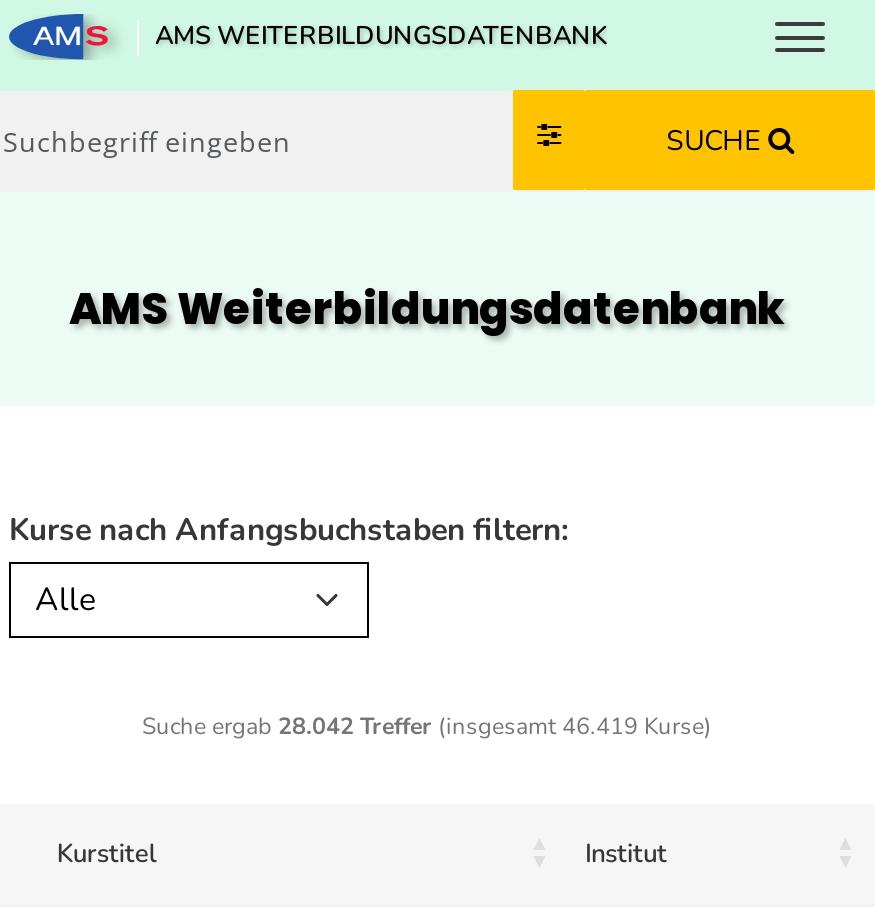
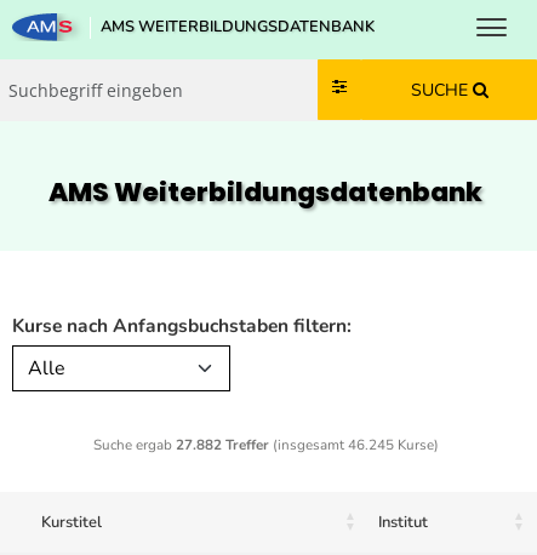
[142,710,712,742] Suche ergab 28.042 Treffer (insgesamt 46.419 Kurse) -> [93,435,438,455] Suche ergab 27.882 Treffer (insgesamt 46.245 Kurse)

